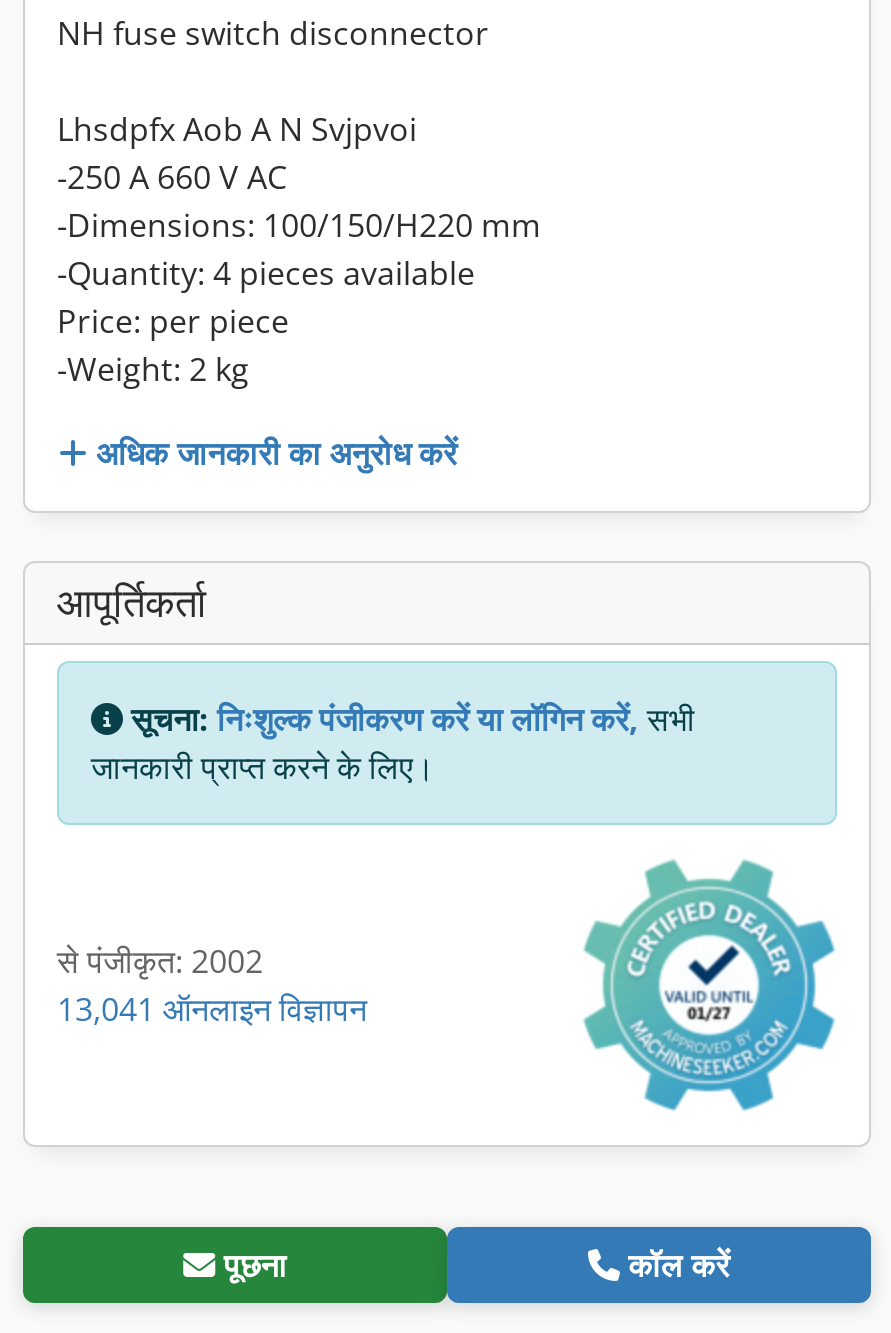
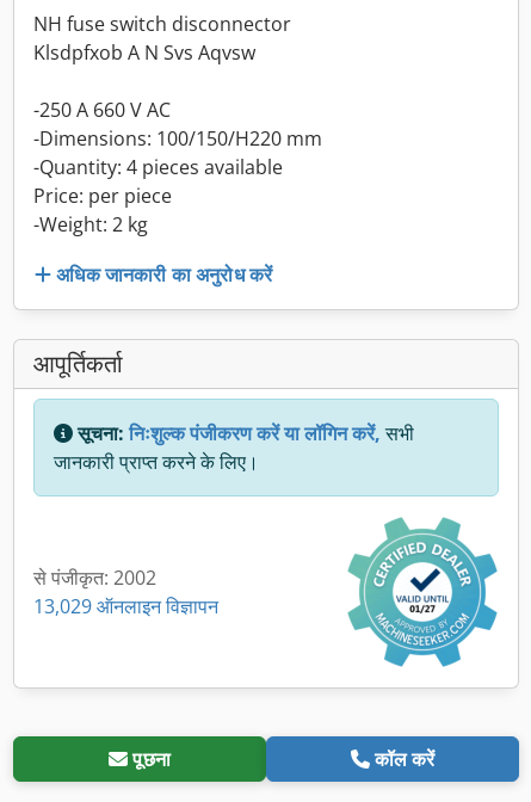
[57,107,417,151] Lhsdpfx Aob A N Svjpvoi -> [33,39,255,66] Klsdpfxob A N Svs Aqvsw
[57,986,367,1030] 13,041 ऑनलाइन विज्ञापन -> [33,593,218,619] 13,029 ऑनलाइन विज्ञापन

